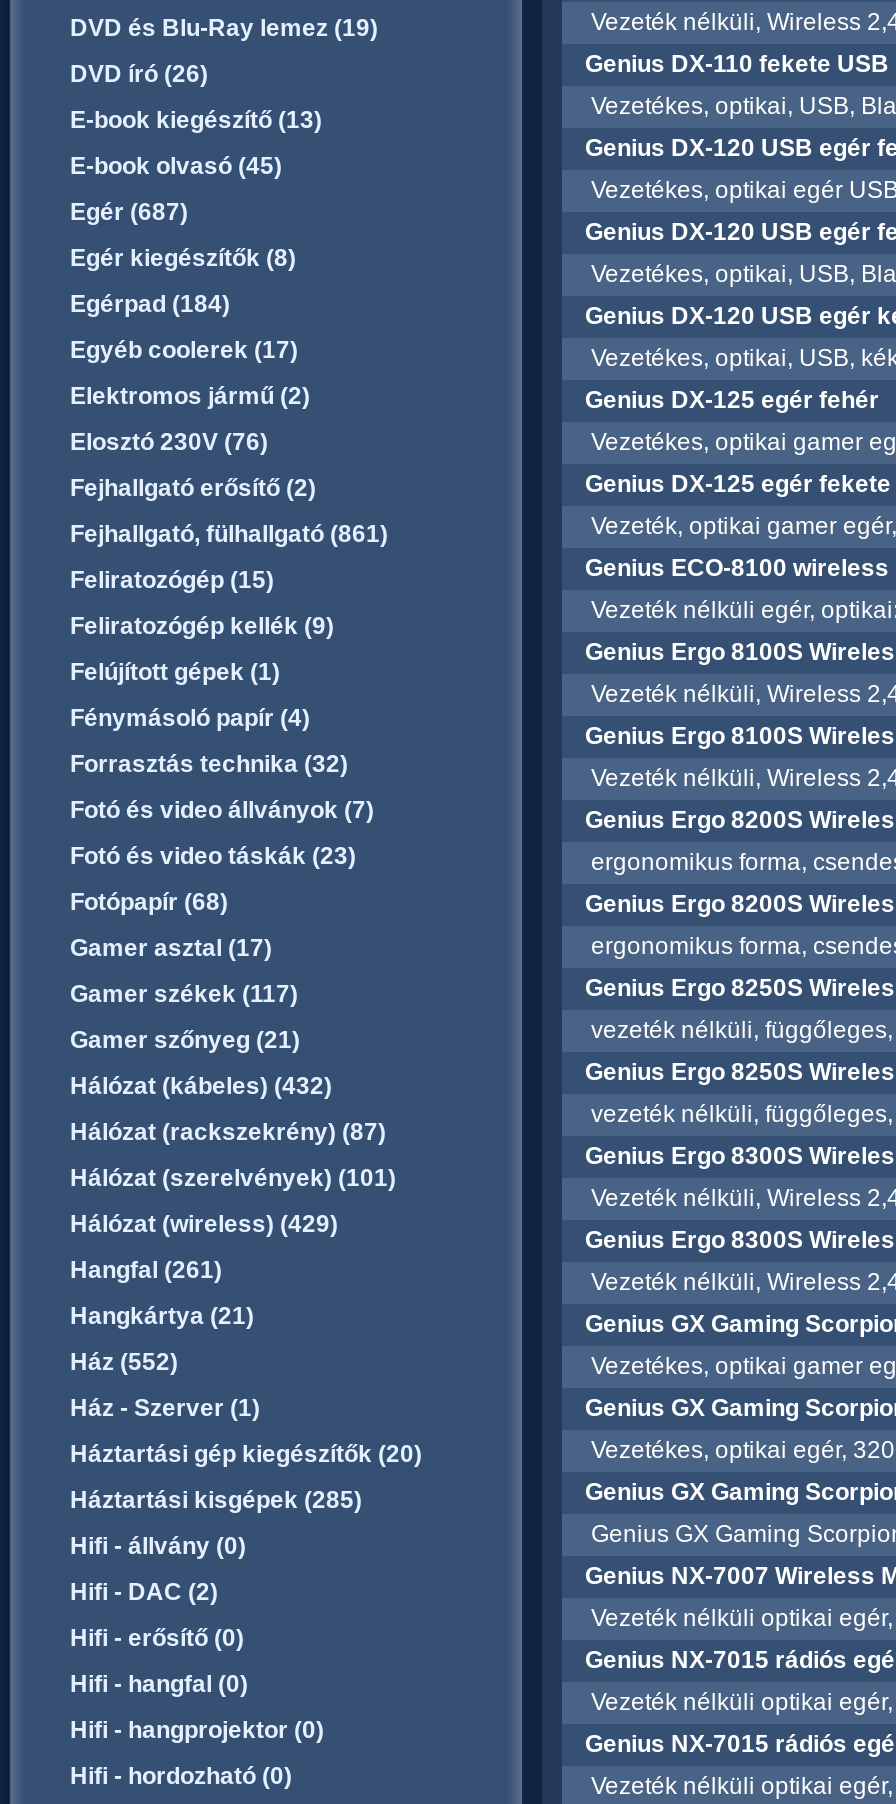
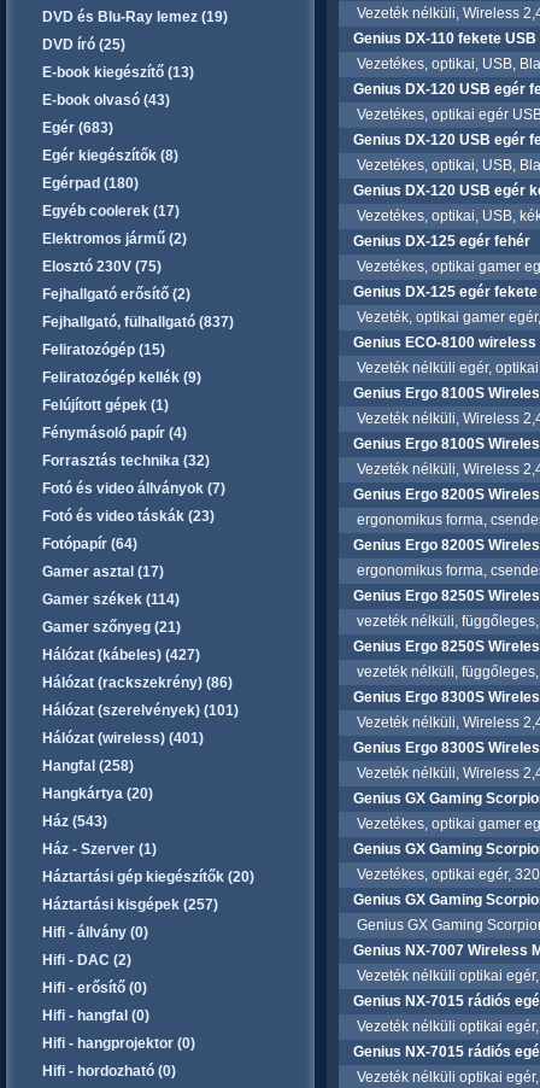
[70,60,208,88] DVD író (26) -> [42,36,125,53] DVD író (25)
[70,152,282,180] E-book olvasó (45) -> [42,92,170,109] E-book olvasó (43)
[70,198,188,226] Egér (687) -> [42,119,113,136] Egér (683)
[70,290,230,318] Egérpad (184) -> [42,175,139,192] Egérpad (180)
[70,428,268,456] Elosztó 230V (76) -> [42,258,162,275] Elosztó 230V (75)
[70,520,388,548] Fejhallgató, fülhallgató (861) -> [42,314,234,331] Fejhallgató, fülhallgató (837)
[70,888,228,916] Fotópapír (68) -> [42,536,137,552] Fotópapír (64)
[70,980,298,1008] Gamer székek (117) -> [42,591,180,608] Gamer székek (114)
[70,1072,332,1100] Hálózat (kábeles) (432) -> [42,647,200,663] Hálózat (kábeles) (427)
[70,1118,386,1146] Hálózat (rackszekrény) (87) -> [42,674,233,691] Hálózat (rackszekrény) (86)
[70,1210,338,1238] Hálózat (wireless) (429) -> [42,730,204,747] Hálózat (wireless) (401)
[70,1256,222,1284] Hangfal (261) -> [42,757,134,774] Hangfal (258)
[70,1302,254,1330] Hangkártya (21) -> [42,785,153,802] Hangkártya (20)
[70,1348,178,1376] Ház (552) -> [42,813,107,830] Ház (543)
[70,1486,362,1514] Háztartási kisgépek (285) -> [42,896,218,913] Háztartási kisgépek (257)

